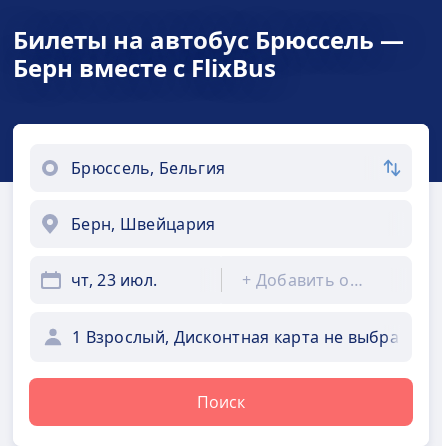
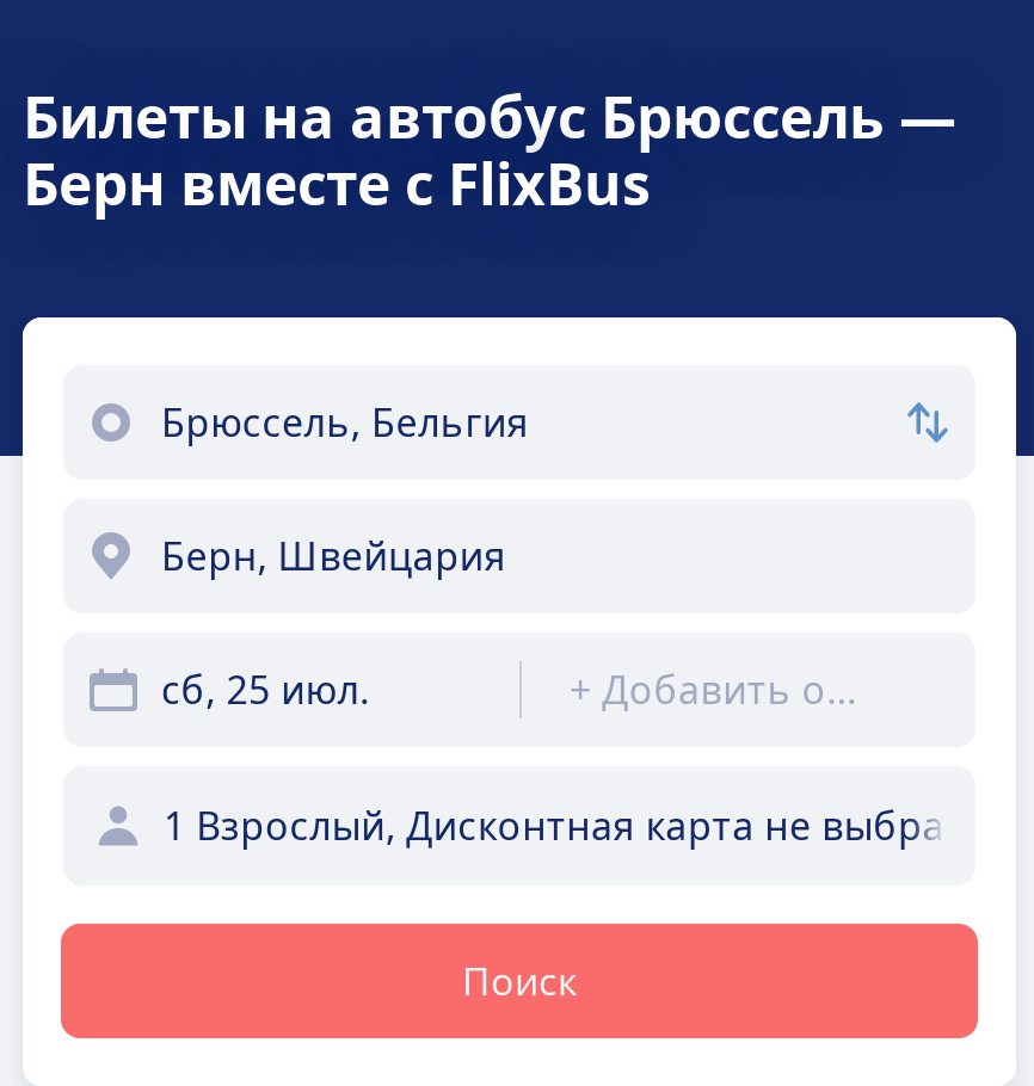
[71,269,157,291] чт, 23 июл. -> [161,664,370,716] сб, 25 июл.

